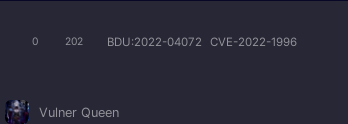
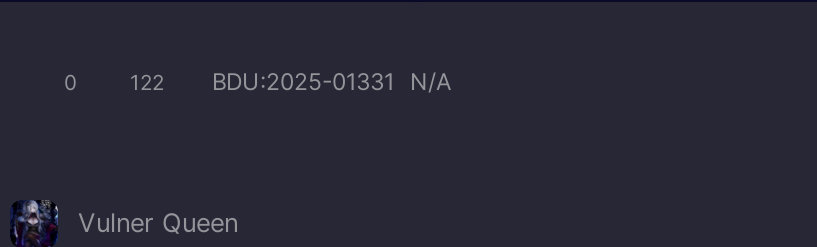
[65,35,297,49] 202 | BDU:2022-04072 CVE-2022-1996 -> [130,68,452,96] 122 | BDU:2025-01331 N/A

